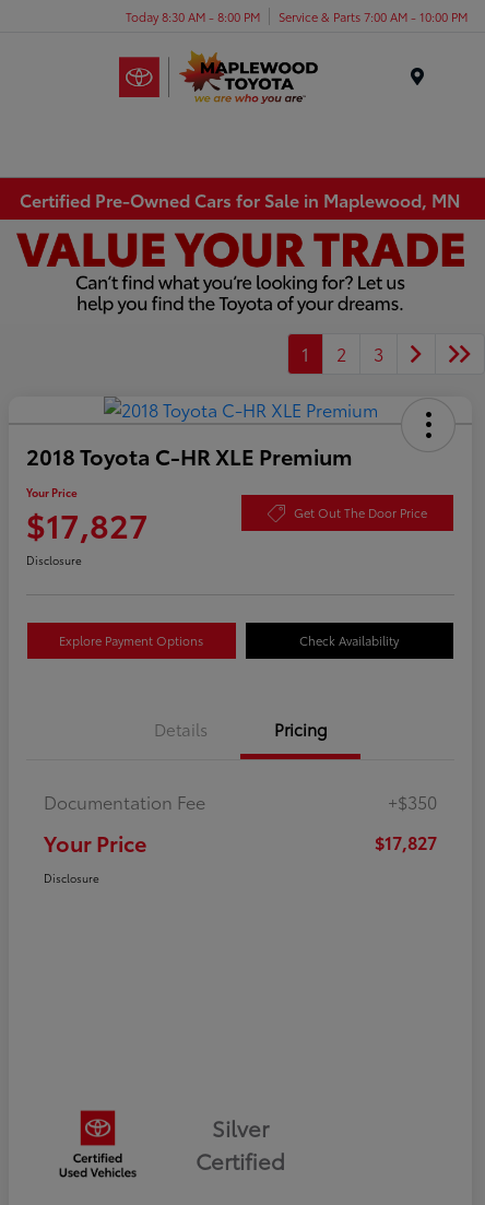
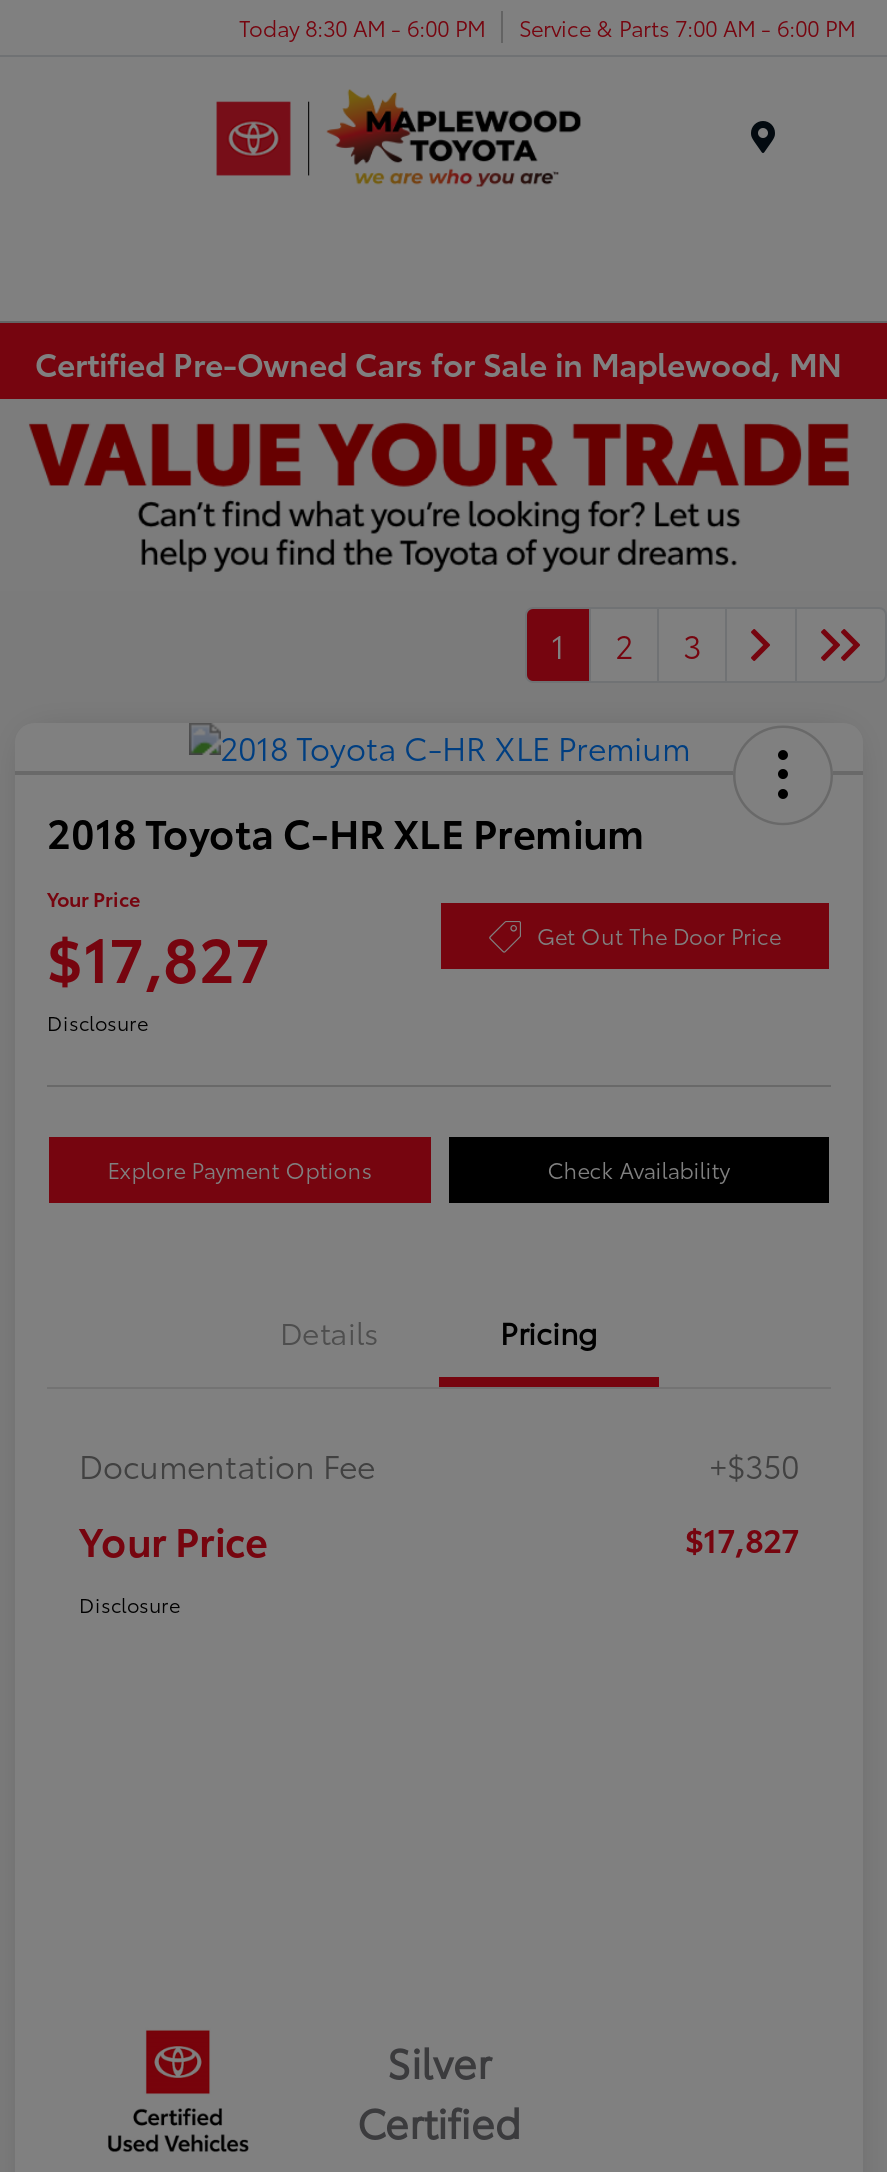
[126,7,260,25] Today 8:30 AM - 8:00 PM -> [239,10,485,42] Today 8:30 AM - 6:00 PM
[279,7,468,25] Service & Parts 7:00 AM - 10:00 PM -> [519,10,855,42] Service & Parts 7:00 AM - 6:00 PM

